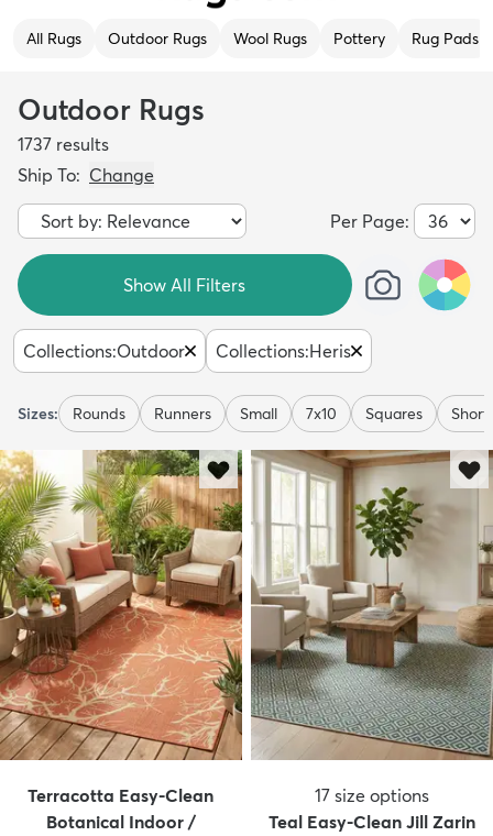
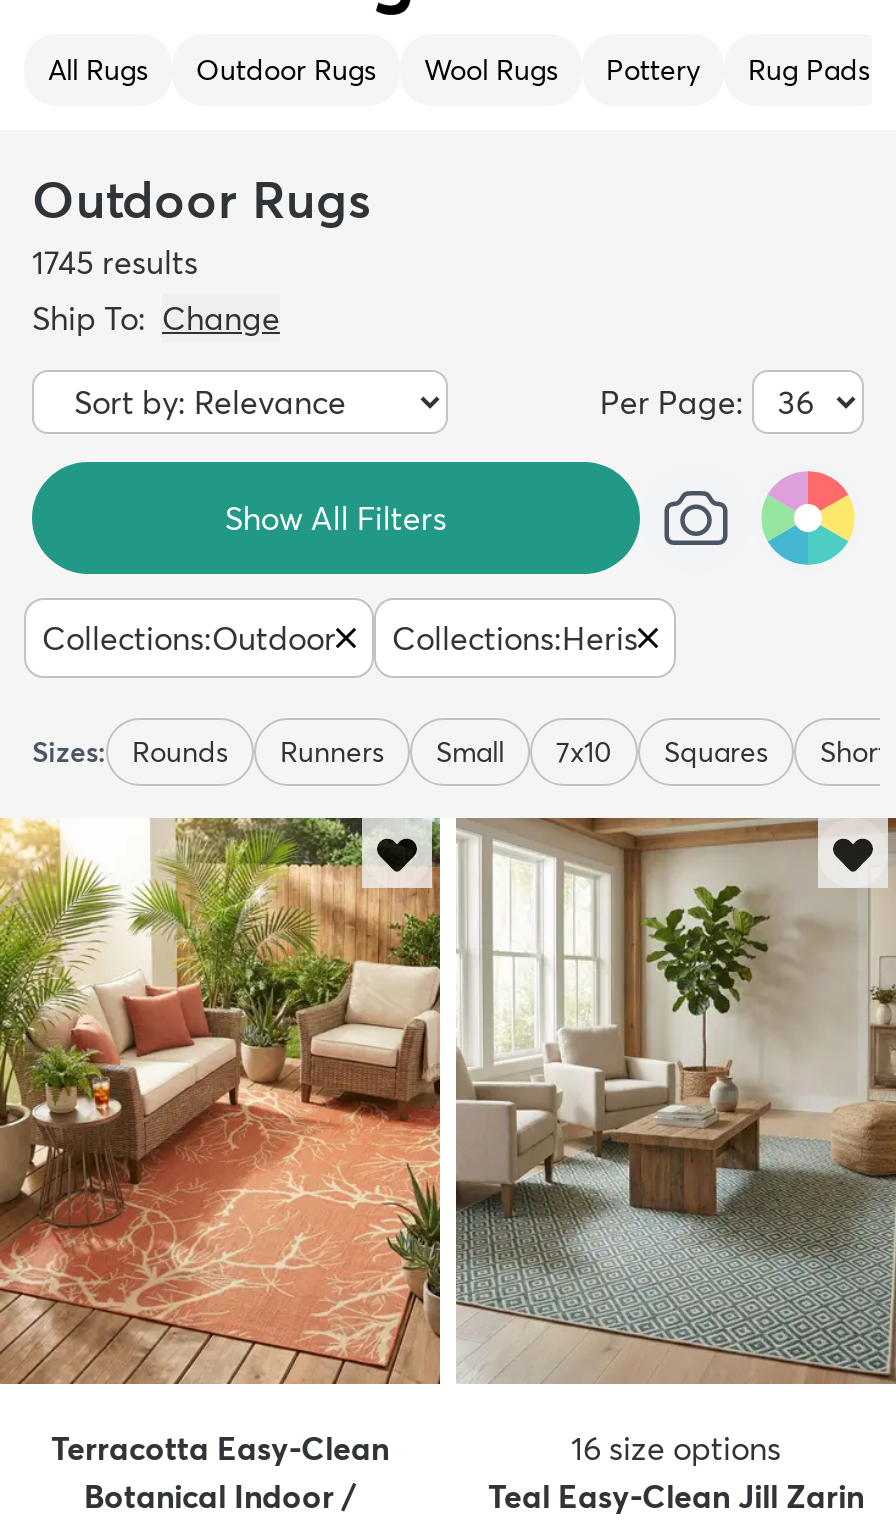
[18,133,109,155] 1737 results -> [32,242,198,282] 1745 results
[315,785,429,807] 17 size options -> [571,1427,781,1467] 16 size options

